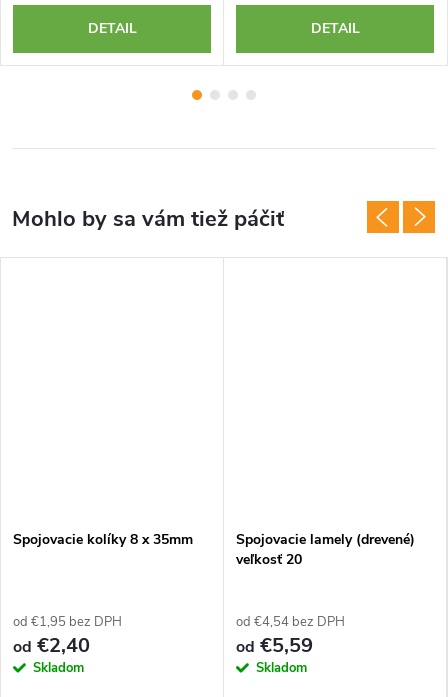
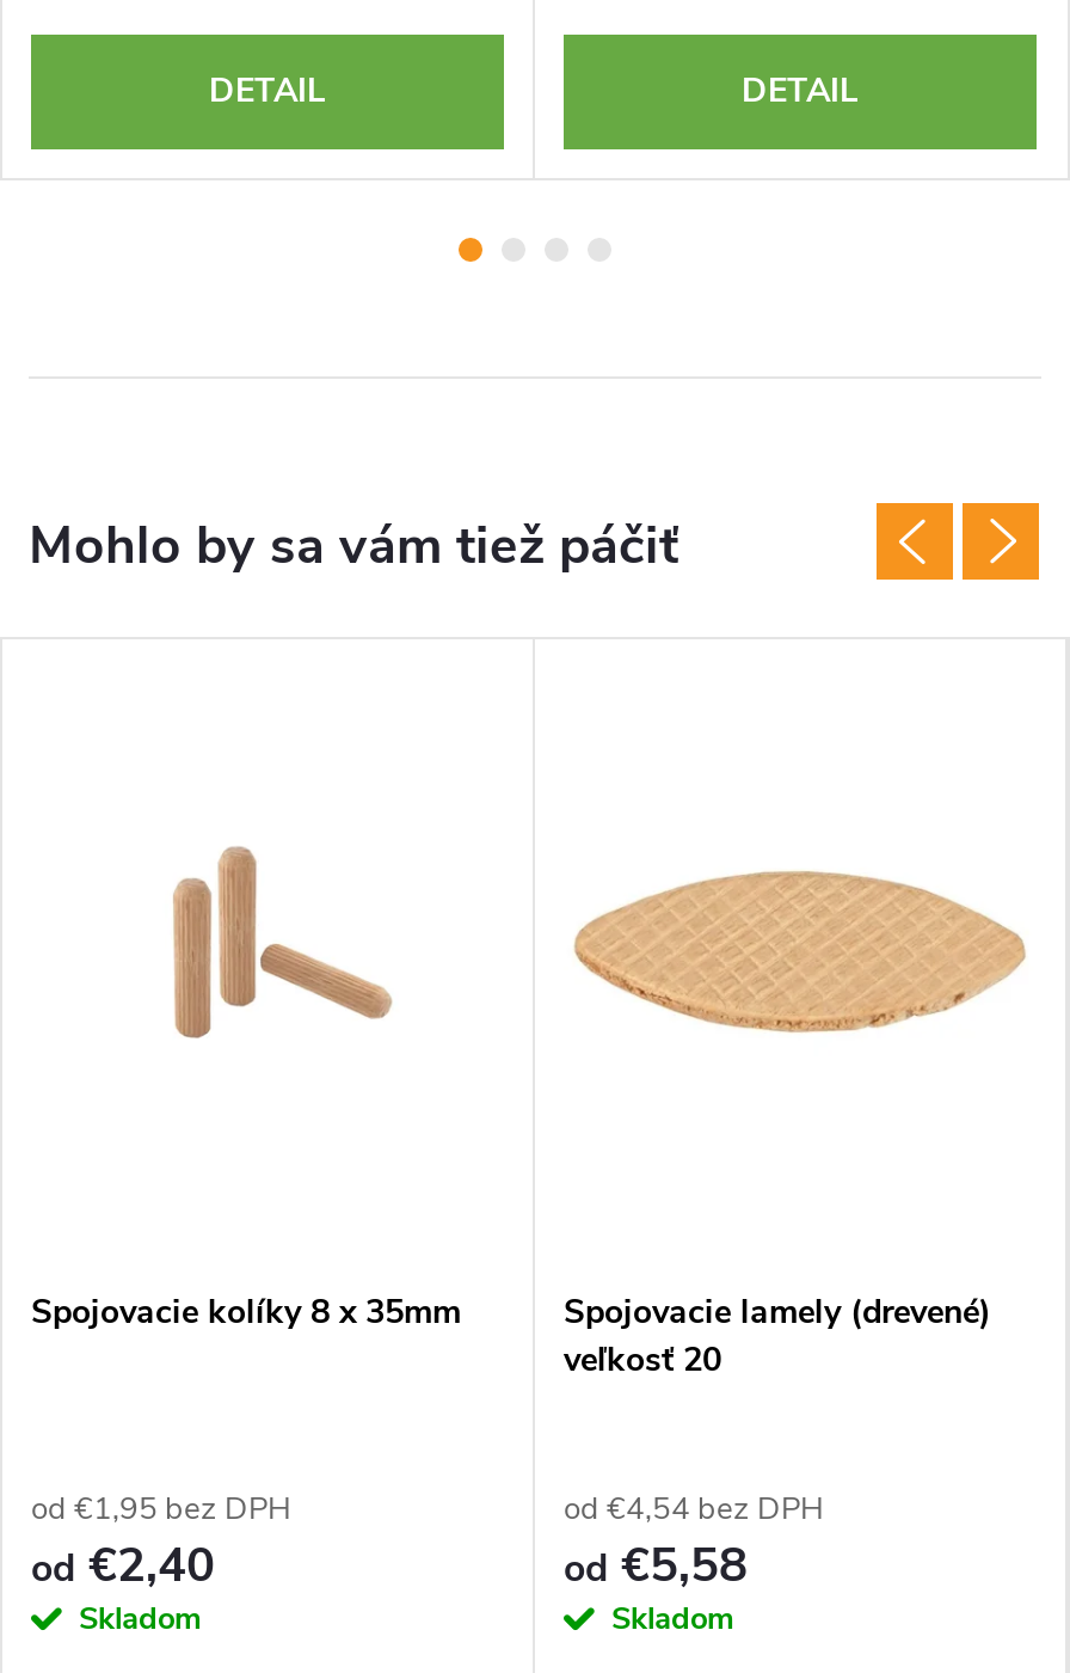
none -> [172,845,394,1041] [image]
none -> [571,869,1027,1034] [image]
[236,631,313,658] od €5,59 -> [564,1532,748,1597] od €5,58

